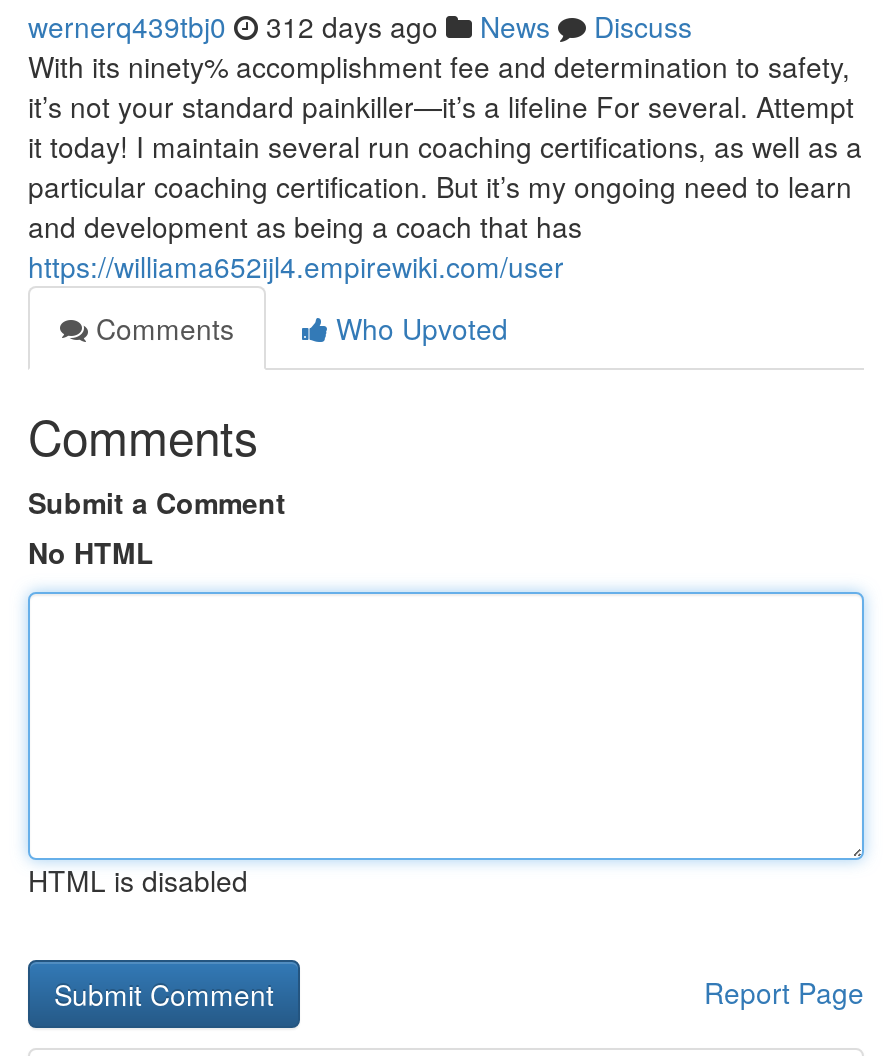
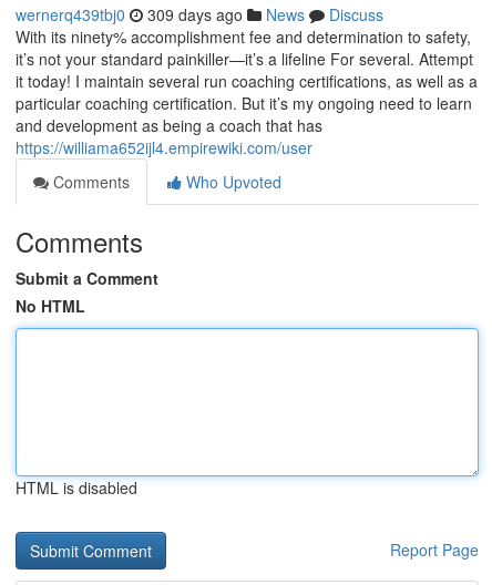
[28,6,692,46] wernerq439tbj0 312 days ago News Discuss -> [16,3,383,25] wernerq439tbj0 309 days ago News Discuss

